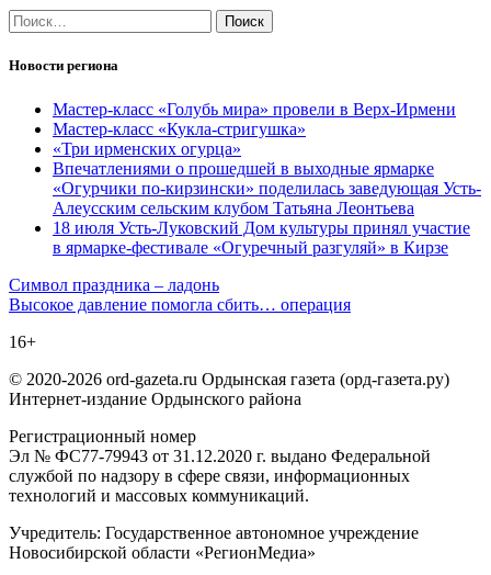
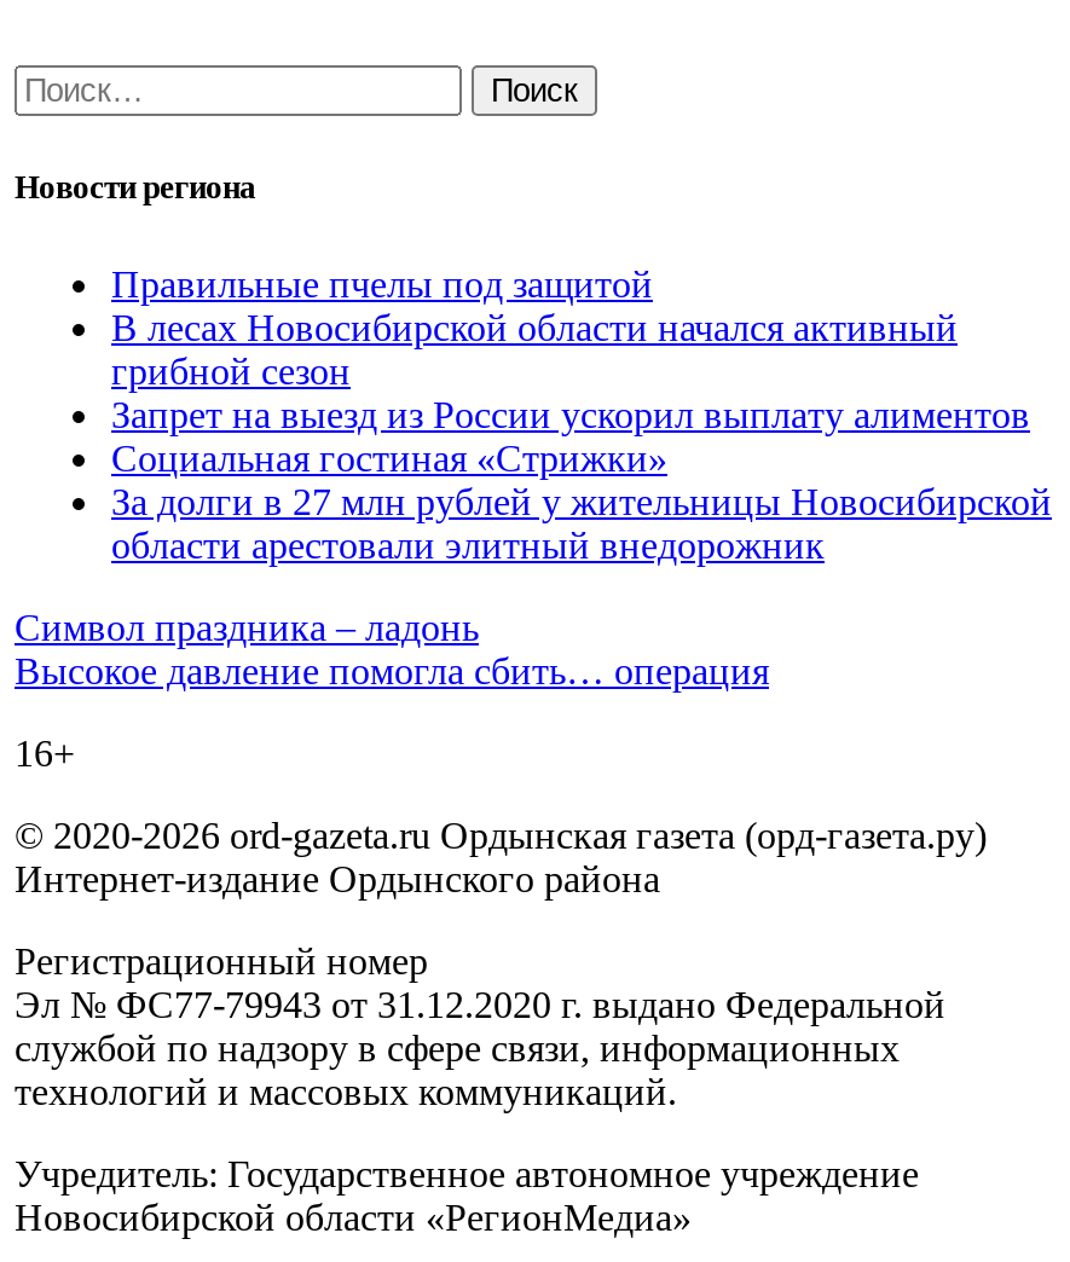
[53,99,481,256] Мастер-класс «Голубь мира» провели в Верх-Ирмени | Мастер-класс «Кукла-стригушка» | «Три ирменских огурца» | Впечатлениями о прошедшей в выходные ярмарке | «Огурчики по-кирзински» поделилась заведующая Усть- | Алеусским сельским клубом Татьяна Леонтьева | 18 июля Усть-Луковский Дом культуры принял участие | в ярмарке-фестивале «Огуречный разгуляй» в Кирзе -> [111,262,1052,565] Правильные пчелы под защитой | В лесах Новосибирской области начался активный | грибной сезон | Запрет на выезд из России ускорил выплату алиментов | Социальная гостиная «Стрижки» | За долги в 27 млн рублей у жительницы Новосибирской | области арестовали элитный внедорожник

